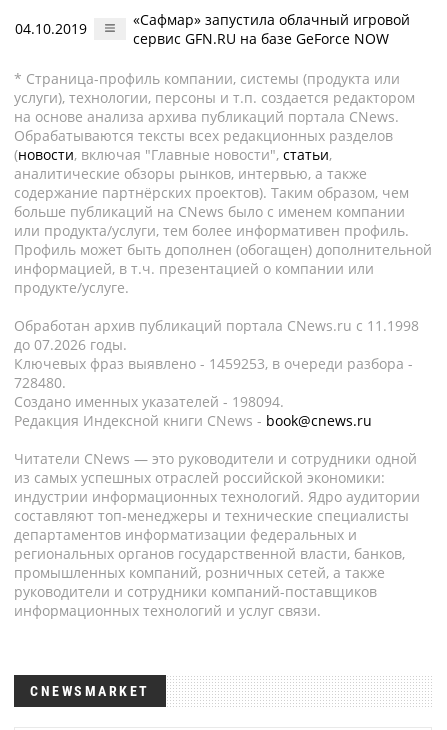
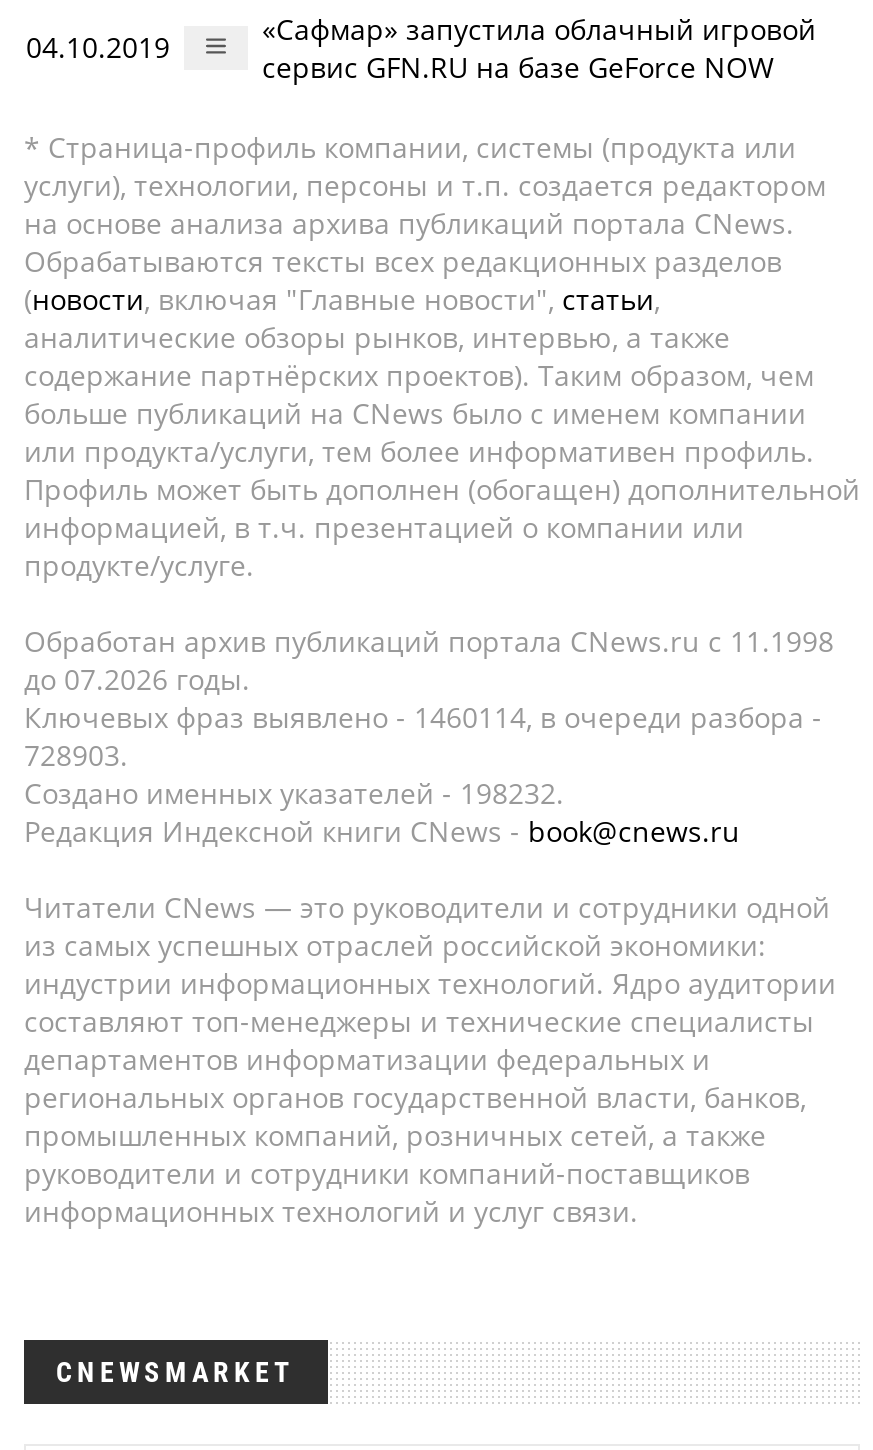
[14,354,413,373] Ключевых фраз выявлено - 1459253, в очереди разбора - -> [24,698,822,736] Ключевых фраз выявлено - 1460114, в очереди разбора -
[14,373,66,392] 728480. -> [24,736,128,774] 728903.
[14,392,284,411] Создано именных указателей - 198094. -> [24,774,564,812] Создано именных указателей - 198232.

